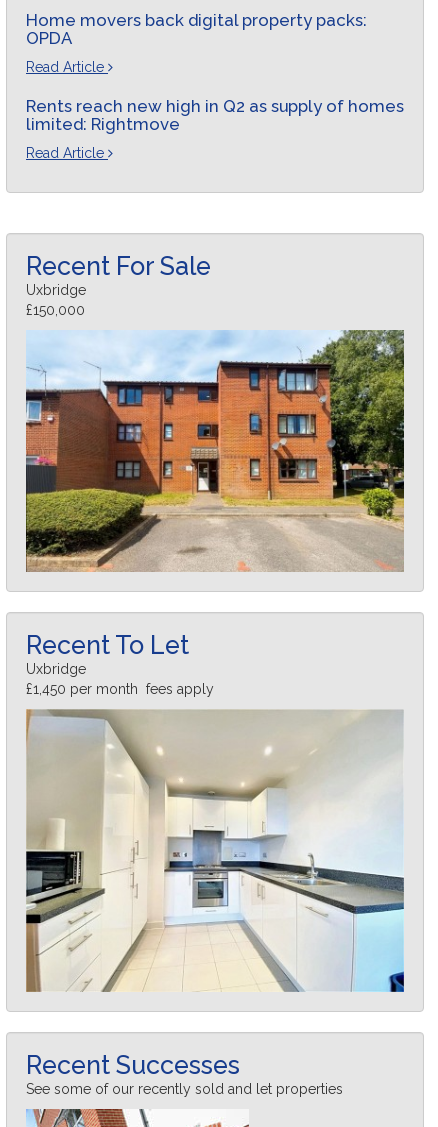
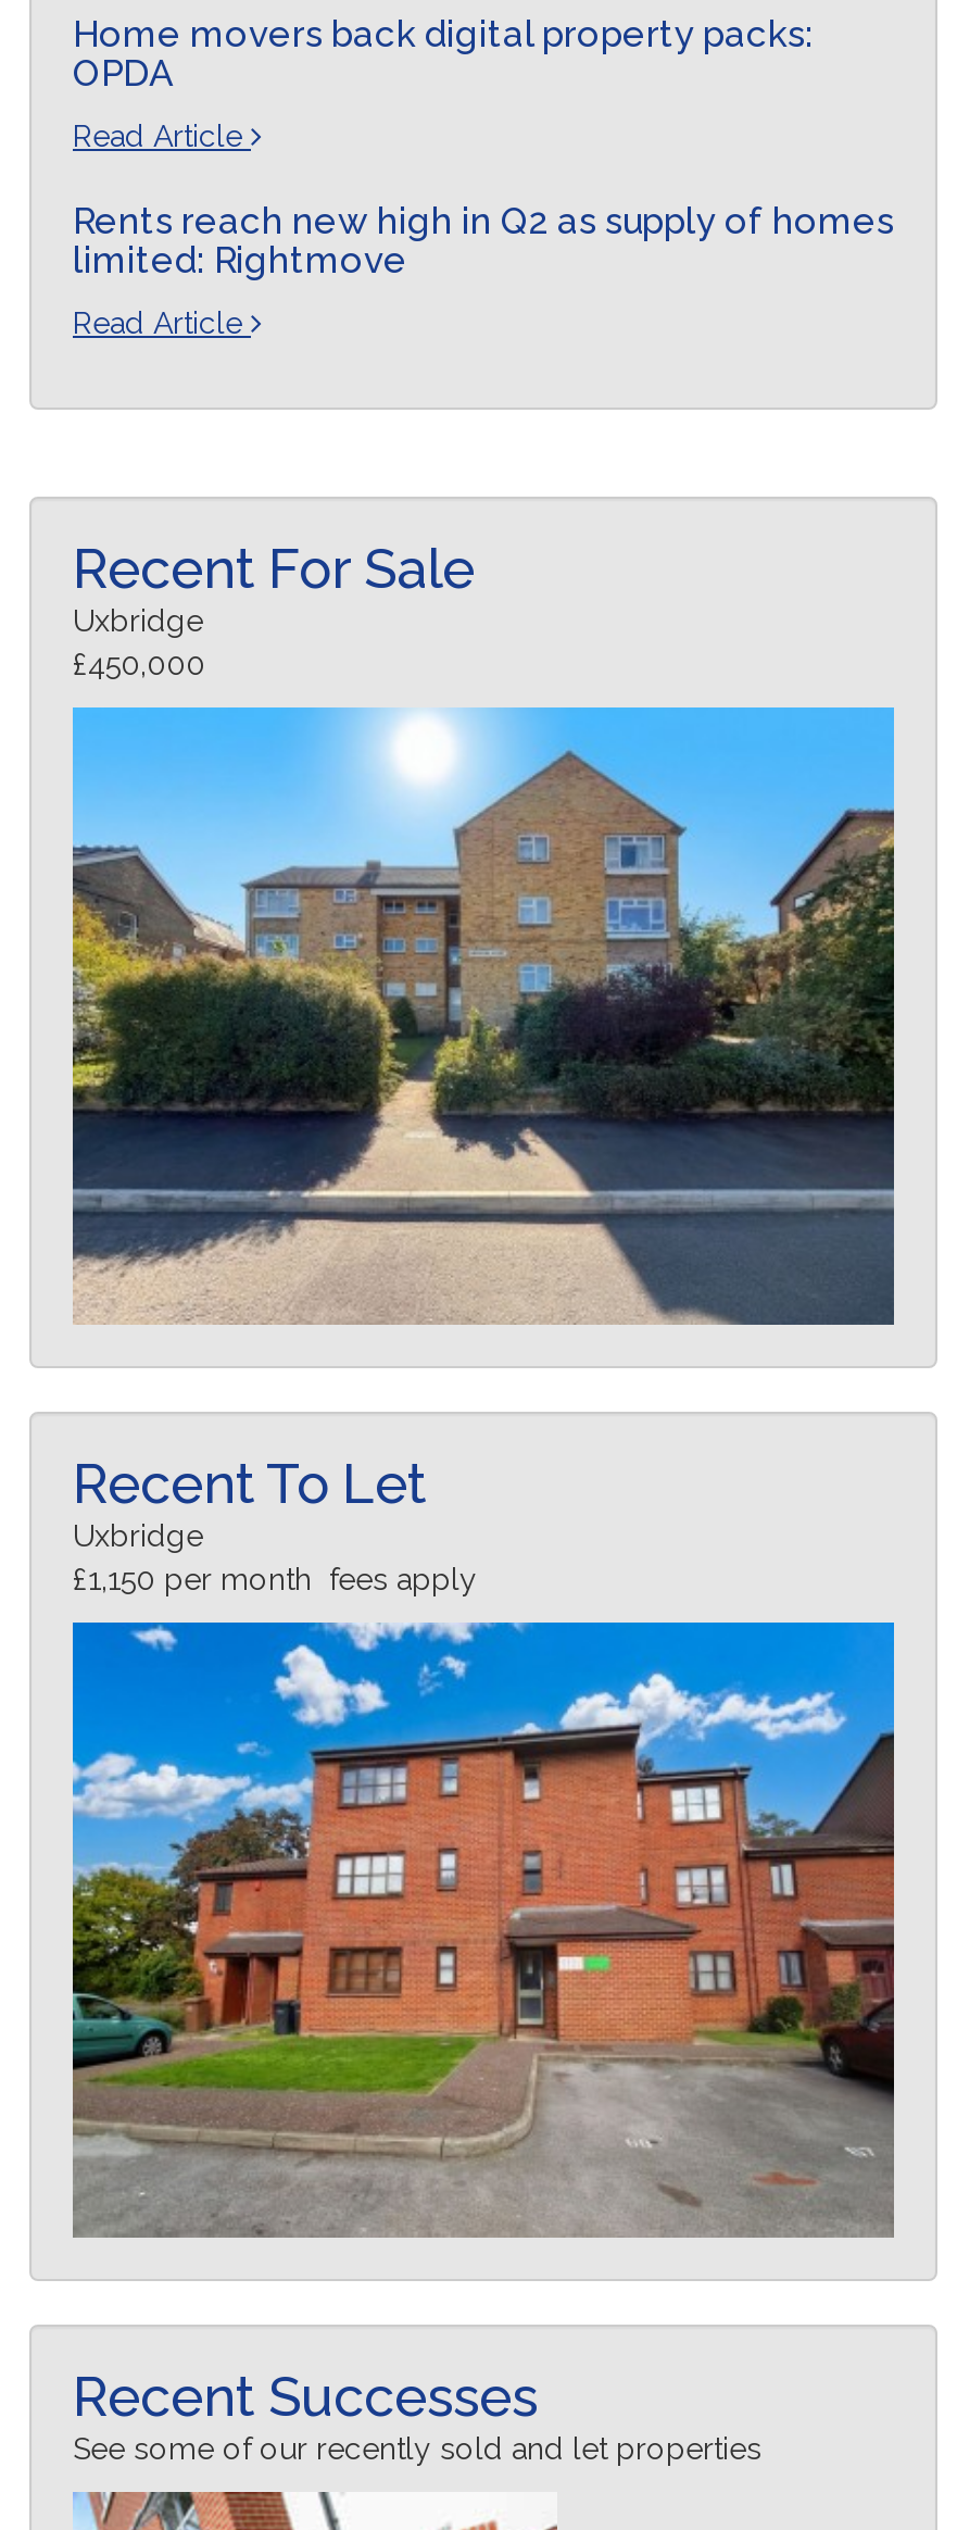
[26,302,85,318] £150,000 -> [73,647,205,681] £450,000
[25,329,405,572] [image] -> [71,705,896,1325] [image]
[26,681,214,697] £1,450 per month fees apply -> [73,1561,477,1595] £1,150 per month fees apply
[25,708,405,993] [image] -> [71,1620,896,2238] [image]

